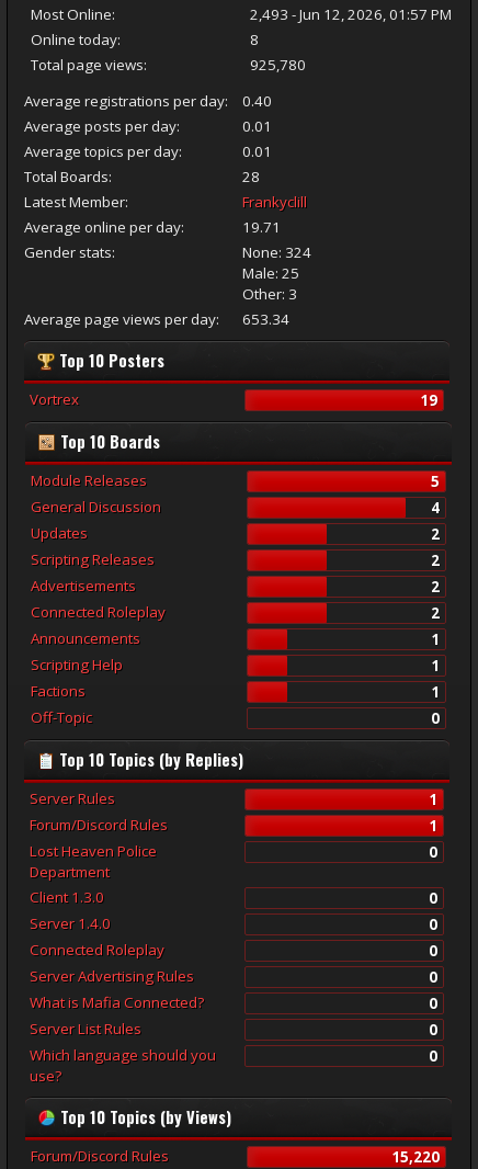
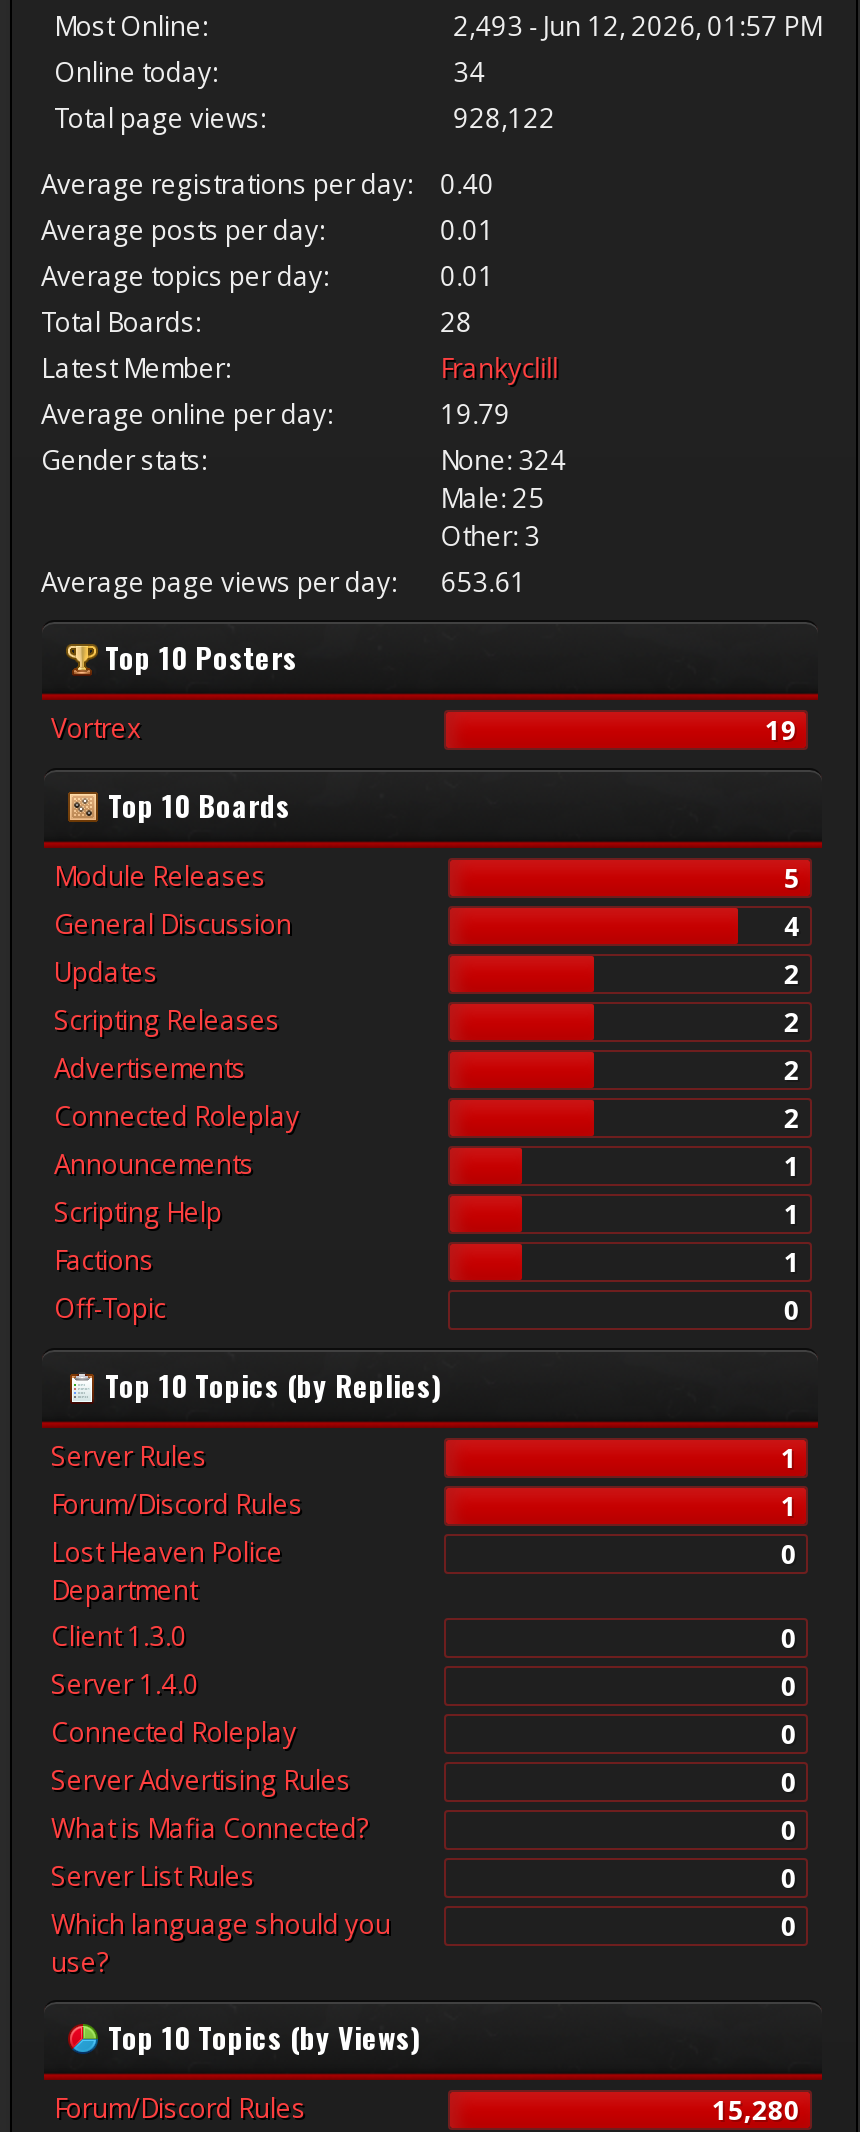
[250,29,258,49] 8 -> [453,53,485,89] 34
[250,54,305,74] 925,780 -> [453,99,555,135] 928,122
[242,217,281,236] 19.71 -> [440,395,510,431] 19.79
[24,309,290,329] Average page views per day: 653.34 -> [41,563,526,599] Average page views per day: 653.61
[391,1147,439,1166] 15,220 -> [712,2091,800,2127] 15,280

